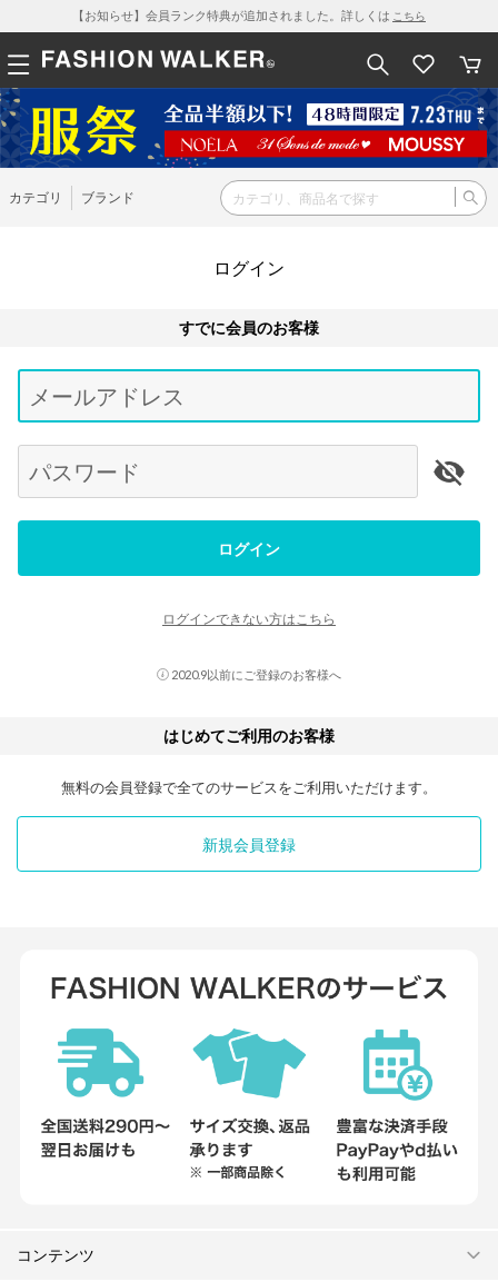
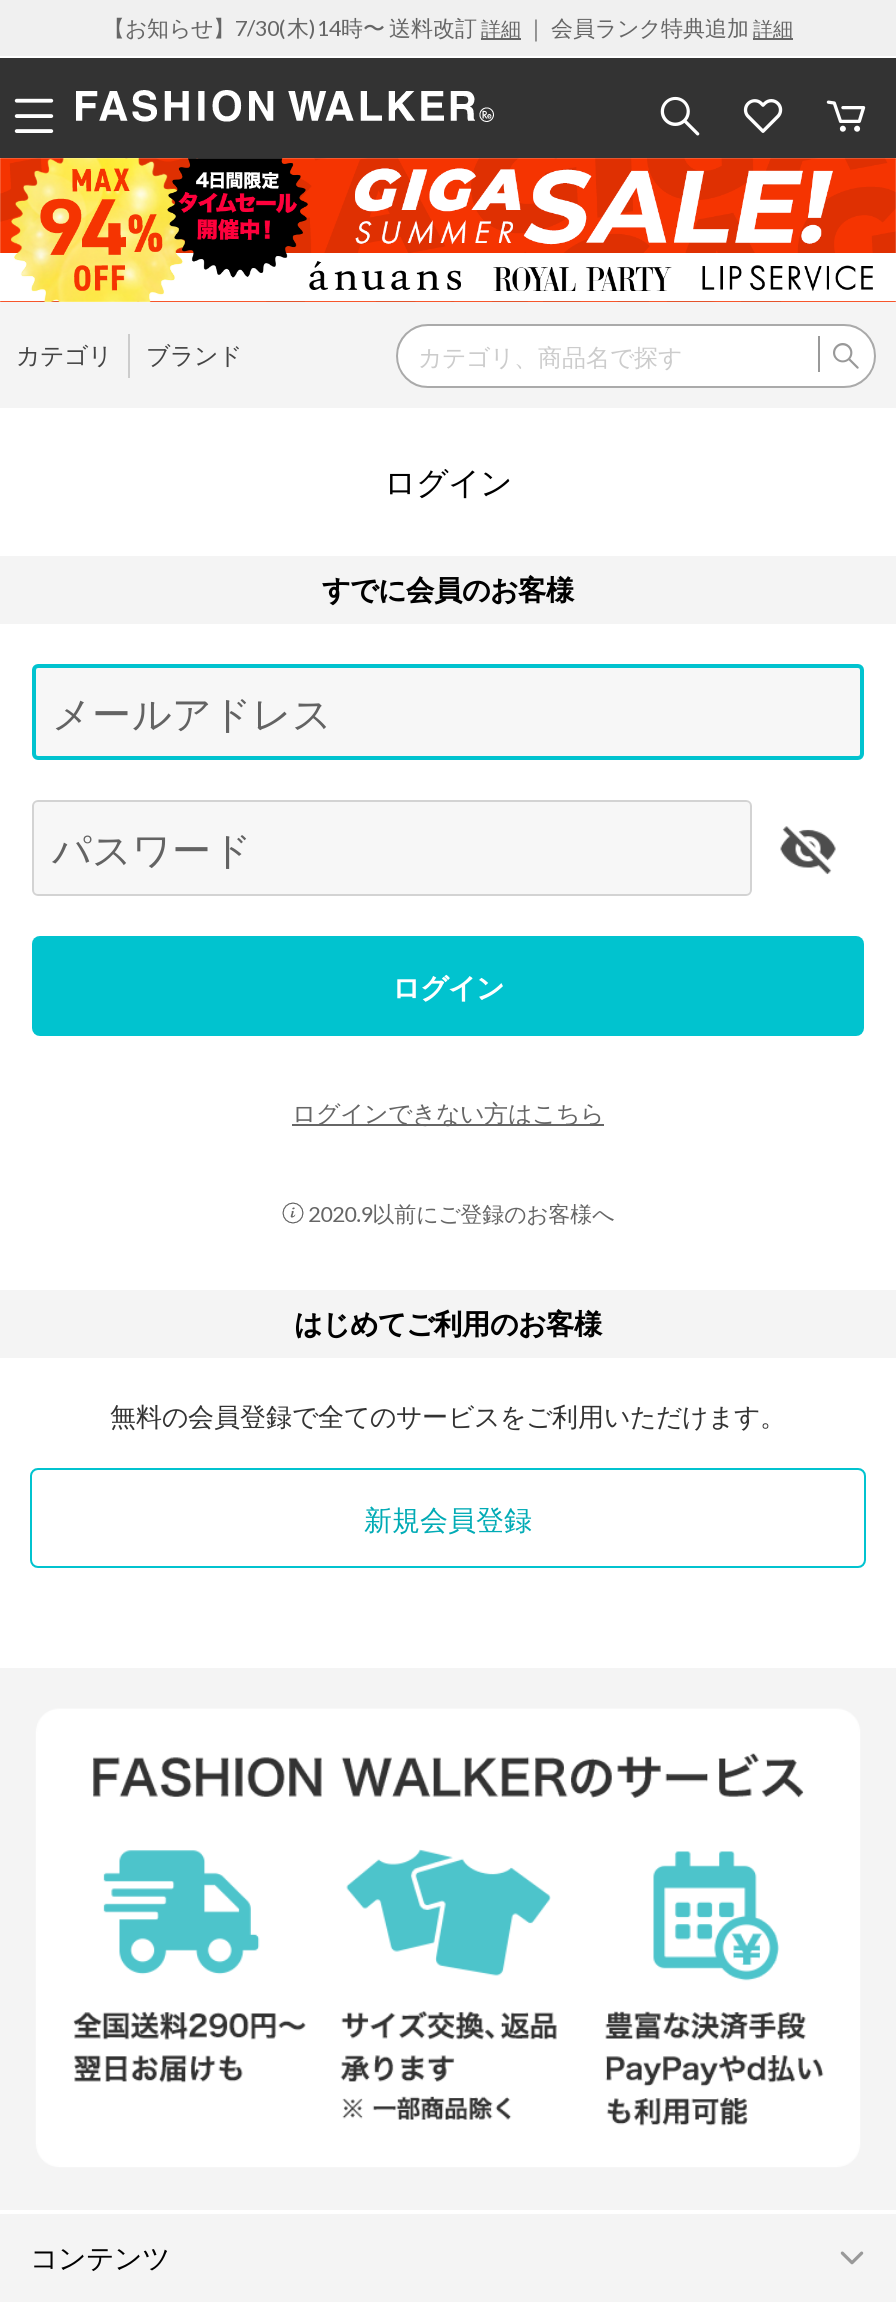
[72,8,426,22] 【お知らせ】会員ランク特典が追加されました。詳しくはこちら -> [103,14,793,40] 【お知らせ】7/30(木)14時〜 送料改訂詳細｜ 会員ランク特典追加詳細
[3,88,495,169] [image] -> [6,156,890,304] [image]

